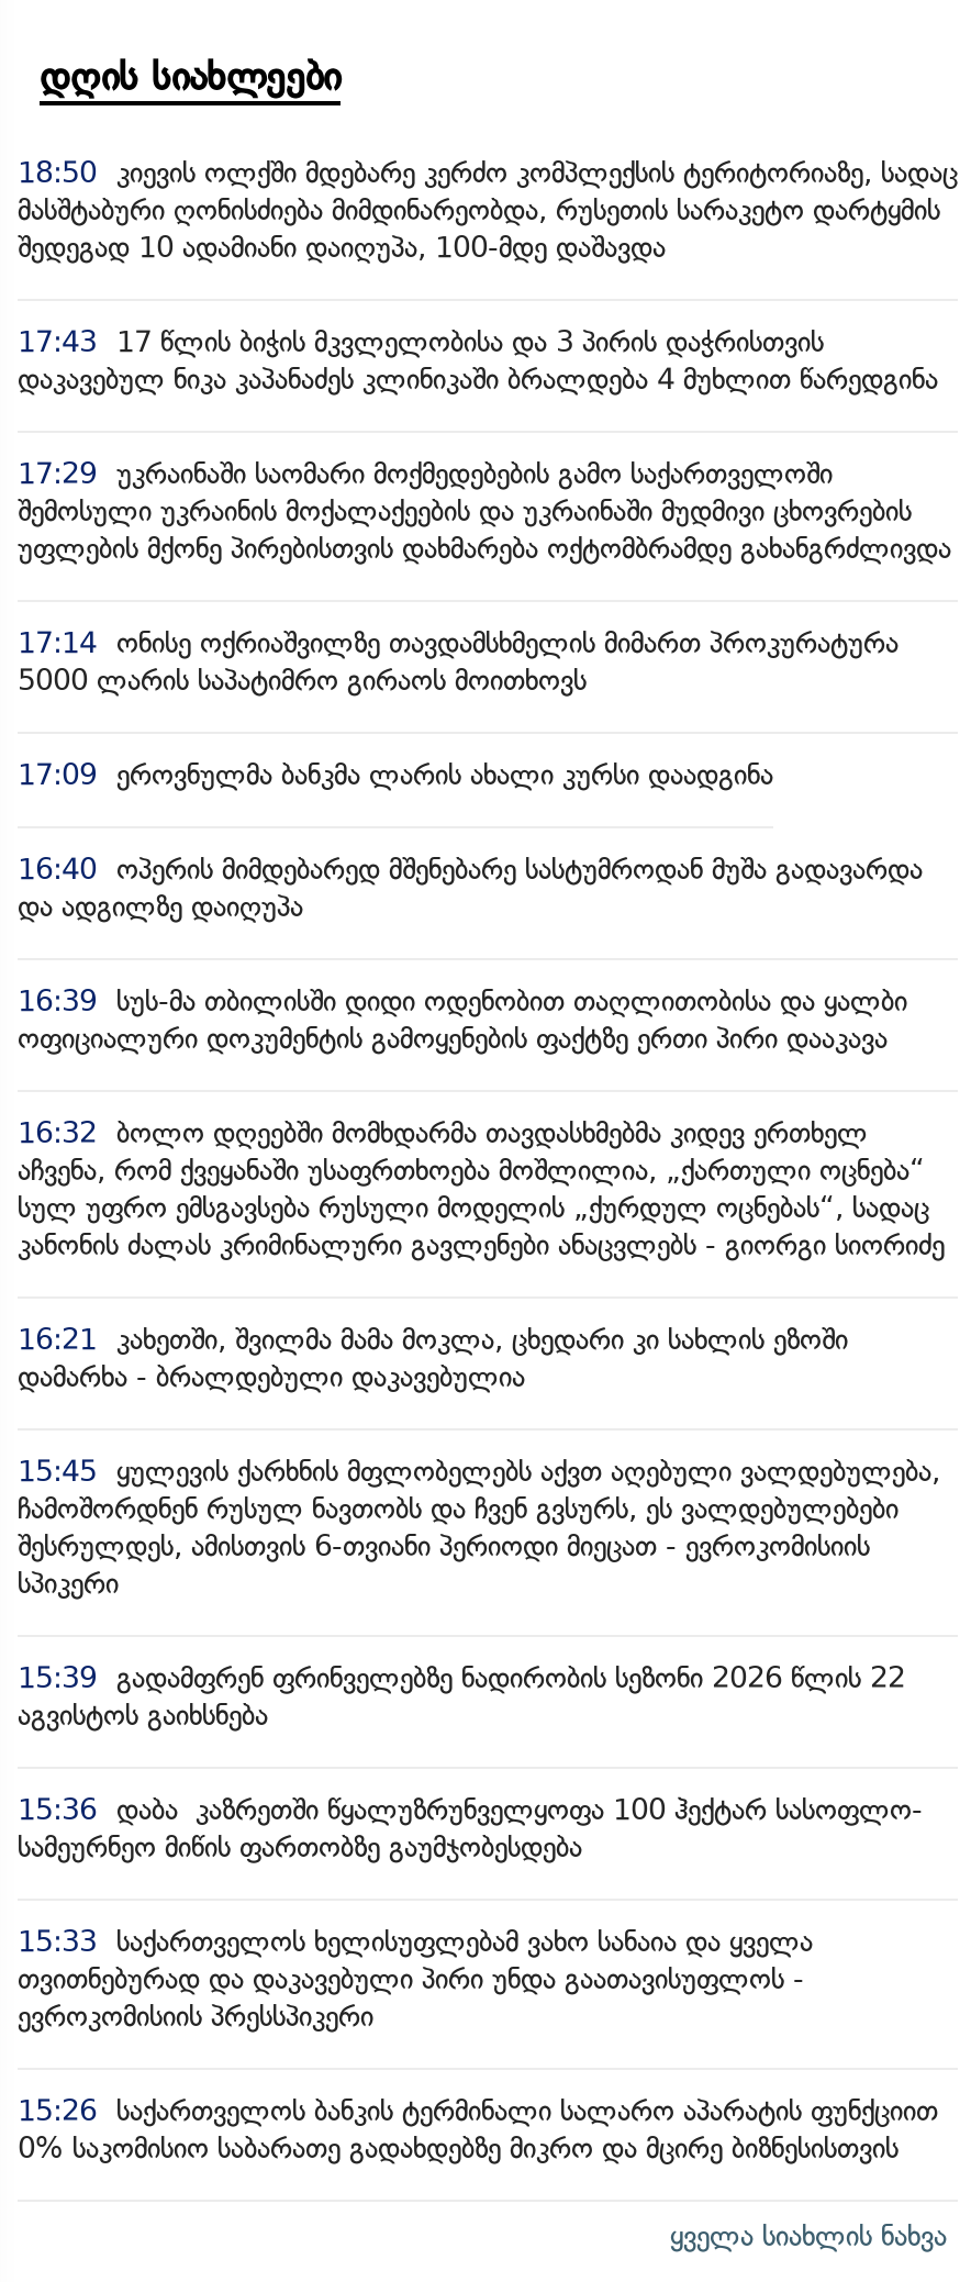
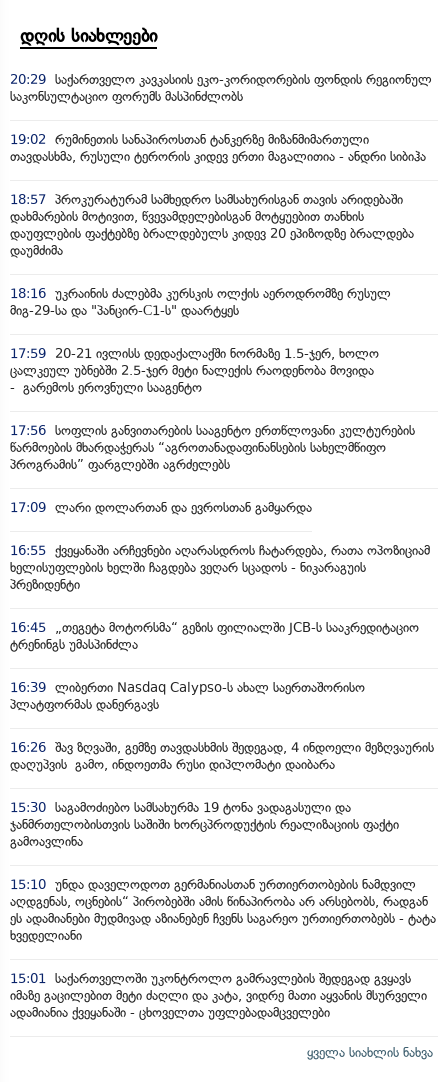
[18,156,958,263] 18:50 კიევის ოლქში მდებარე კერძო კომპლექსის ტერიტორიაზე, სადაც | მასშტაბური ღონისძიება მიმდინარეობდა, რუსეთის სარაკეტო დარტყმის | შედეგად 10 ადამიანი დაიღუპა, 100-მდე დაშავდა -> [10,72,432,104] 20:29 საქართველო კავკასიის ეკო-კორიდორების ფონდის რეგიონულ | საკონსულტაციო ფორუმს მასპინძლობს
[18,325,938,395] 17:43 17 წლის ბიჭის მკვლელობისა და 3 პირის დაჭრისთვის | დაკავებულ ნიკა კაპანაძეს კლინიკაში ბრალდება 4 მუხლით წარედგინა -> [10,132,426,164] 19:02 რუმინეთის სანაპიროსთან ტანკერზე მიზანმიმართული | თავდასხმა, რუსული ტერორის კიდევ ერთი მაგალითია - ანდრი სიბიჰა
[18,457,951,564] 17:29 უკრაინაში საომარი მოქმედებების გამო საქართველოში | შემოსული უკრაინის მოქალაქეების და უკრაინაში მუდმივი ცხოვრების | უფლების მქონე პირებისთვის დახმარება ოქტომბრამდე გახანგრძლივდა -> [10,192,414,258] 18:57 პროკურატურამ სამხედრო სამსახურისგან თავის არიდებაში | დახმარების მოტივით, წვევამდელებისგან მოტყუებით თანხის | დაუფლების ფაქტებზე ბრალდებულს კიდევ 20 ეპიზოდზე ბრალდება | დაუმძიმა
[18,626,899,696] 17:14 ონისე ოქრიაშვილზე თავდამსხმელის მიმართ პროკურატურა | 5000 ლარის საპატიმრო გირაოს მოითხოვს -> [10,286,391,318] 18:16 უკრაინის ძალებმა კურსკის ოლქის აეროდრომზე რუსულ | მიგ-29-სა და "პანცირ-С1-ს" დაარტყეს
[18,758,773,791] 17:09 ეროვნულმა ბანკმა ლარის ახალი კურსი დაადგინა -> [10,346,379,395] 17:59 20-21 ივლისს დედაქალაქში ნორმაზე 1.5-ჯერ, ხოლო | ცალკეულ უბნებში 2.5-ჯერ მეტი ნალექის რაოდენობა მოვიდა | - გარემოს ეროვნული სააგენტო
[18,852,923,922] 16:40 ოპერის მიმდებარედ მშენებარე სასტუმროდან მუშა გადავარდა | და ადგილზე დაიღუპა -> [10,423,415,472] 17:56 სოფლის განვითარების სააგენტო ერთწლოვანი კულტურების | წარმოების მხარდაჭერას “აგროთანადაფინანსების სახელმწიფო | პროგრამის” ფარგლებში აგრძელებს
[18,984,907,1054] 16:39 სუს-მა თბილისში დიდი ოდენობით თაღლითობისა და ყალბი | ოფიციალური დოკუმენტის გამოყენების ფაქტზე ერთი პირი დააკავა -> [10,500,312,515] 17:09 ლარი დოლართან და ევროსთან გამყარდა
[18,1116,945,1261] 16:32 ბოლო დღეებში მომხდარმა თავდასხმებმა კიდევ ერთხელ | აჩვენა, რომ ქვეყანაში უსაფრთხოება მოშლილია, „ქართული ოცნება“ | სულ უფრო ემსგავსება რუსული მოდელის „ქურდულ ოცნებას“, სადაც | კანონის ძალას კრიმინალური გავლენები ანაცვლებს - გიორგი სიორიძე -> [10,543,430,592] 16:55 ქვეყანაში არჩევნები აღარასდროს ჩატარდება, რათა ოპოზიციამ | ხელისუფლების ხელში ჩაგდება ვეღარ სცადოს - ნიკარაგუის | პრეზიდენტი
[18,1322,848,1393] 16:21 კახეთში, შვილმა მამა მოკლა, ცხედარი კი სახლის ეზოში | დამარხა - ბრალდებული დაკავებულია -> [10,620,419,652] 16:45 „თეგეტა მოტორსმა“ გეზის ფილიალში JCB-ს სააკრედიტაციო | ტრენინგს უმასპინძლა
[18,1454,940,1599] 15:45 ყულევის ქარხნის მფლობელებს აქვთ აღებული ვალდებულება, | ჩამოშორდნენ რუსულ ნავთობს და ჩვენ გვსურს, ეს ვალდებულებები | შესრულდეს, ამისთვის 6-თვიანი პერიოდი მიეცათ - ევროკომისიის | სპიკერი -> [10,680,365,712] 16:39 ლიბერთი Nasdaq Calypso-ს ახალ საერთაშორისო | პლატფორმას დანერგავს
[18,1661,905,1731] 15:39 გადამფრენ ფრინველებზე ნადირობის სეზონი 2026 წლის 22 | აგვისტოს გაიხსნება -> [10,740,434,772] 16:26 შავ ზღვაში, გემზე თავდასხმის შედეგად, 4 ინდოელი მეზღვაურის | დაღუპვის გამო, ინდოეთმა რუსი დიპლომატი დაიბარა
[18,1793,923,1863] 15:36 დაბა კაზრეთში წყალუზრუნველყოფა 100 ჰექტარ სასოფლო- | სამეურნეო მიწის ფართობზე გაუმჯობესდება -> [10,800,399,849] 15:30 საგამოძიებო სამსახურმა 19 ტონა ვადაგასული და | ჯანმრთელობისთვის საშიში ხორცპროდუქტის რეალიზაციის ფაქტი | გამოავლინა
[18,1924,813,2032] 15:33 საქართველოს ხელისუფლებამ ვახო სანაია და ყველა | თვითნებურად და დაკავებული პირი უნდა გაათავისუფლოს - | ევროკომისიის პრესსპიკერი -> [10,877,436,943] 15:10 უნდა დაველოდოთ გერმანიასთან ურთიერთობების ნამდვილ | აღდგენას, ოცნების“ პირობებში ამის წინაპირობა არ არსებობს, რადგან | ეს ადამიანები მუდმივად აზიანებენ ჩვენს საგარეო ურთიერთობებს - ტატა | ხვედელიანი
[18,2094,938,2164] 15:26 საქართველოს ბანკის ტერმინალი სალარო აპარატის ფუნქციით | 0% საკომისიო საბარათე გადახდებზე მიკრო და მცირე ბიზნესისთვის -> [10,971,427,1020] 15:01 საქართველოში უკონტროლო გამრავლების შედეგად გვყავს | იმაზე გაცილებით მეტი ძაღლი და კატა, ვიდრე მათი აყვანის მსურველი | ადამიანია ქვეყანაში - ცხოველთა უფლებადამცველები

